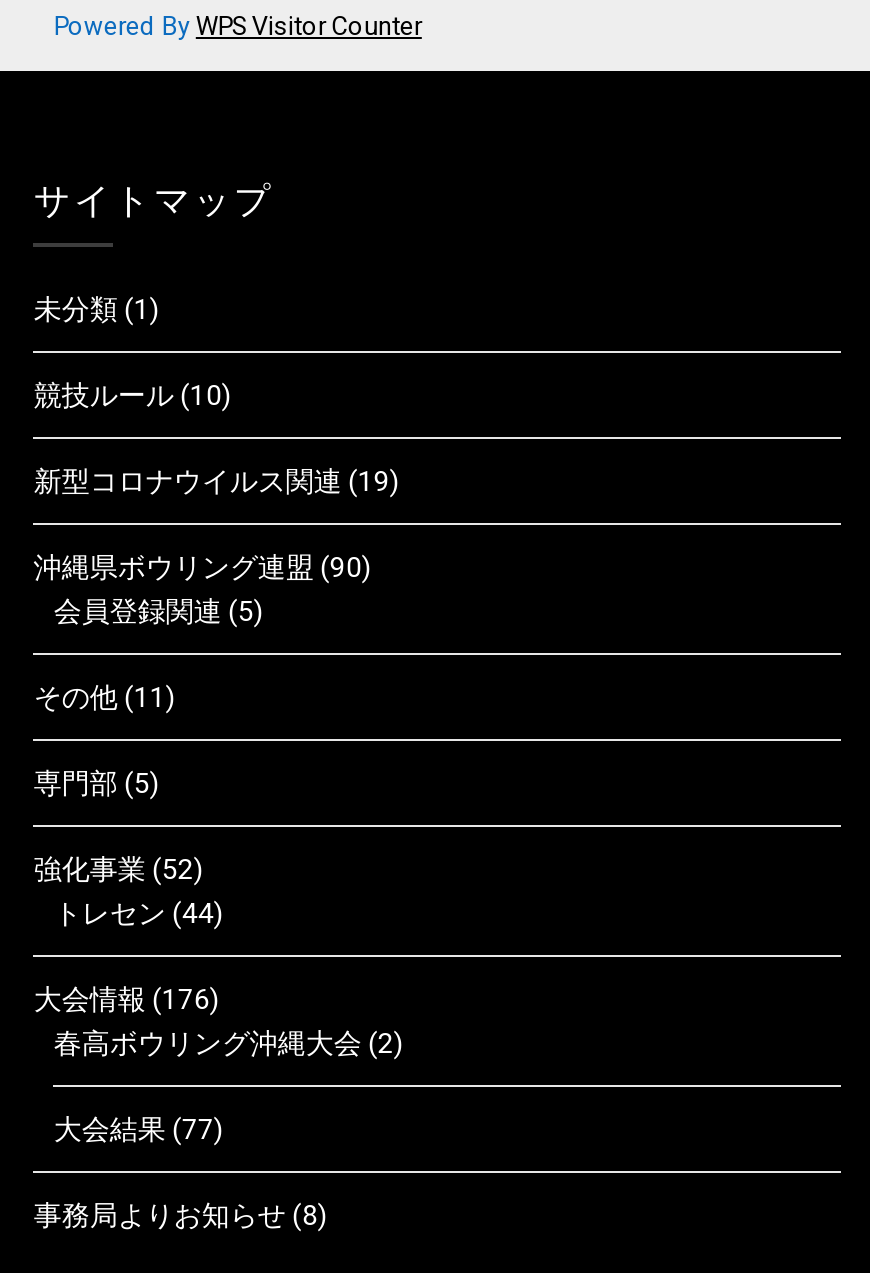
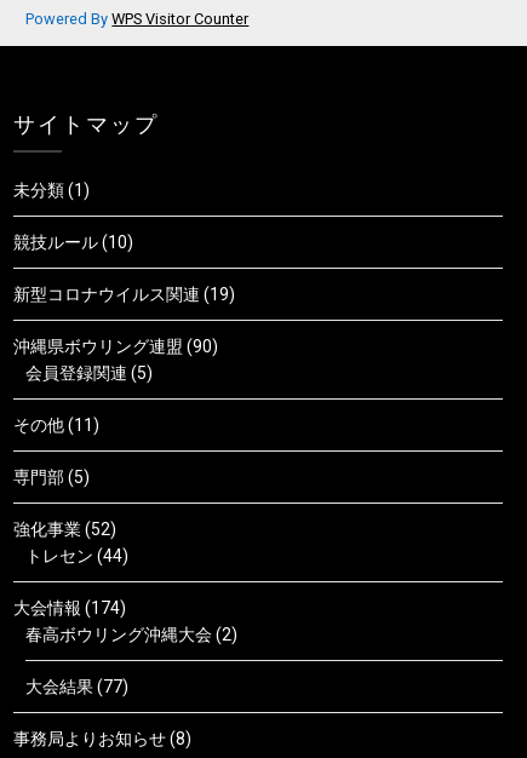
[34,982,220,1014] 大会情報(176) -> [14,598,126,617] 大会情報(174)

